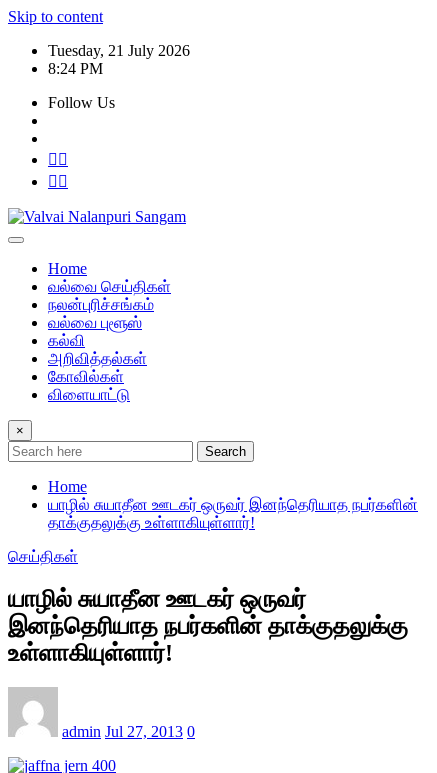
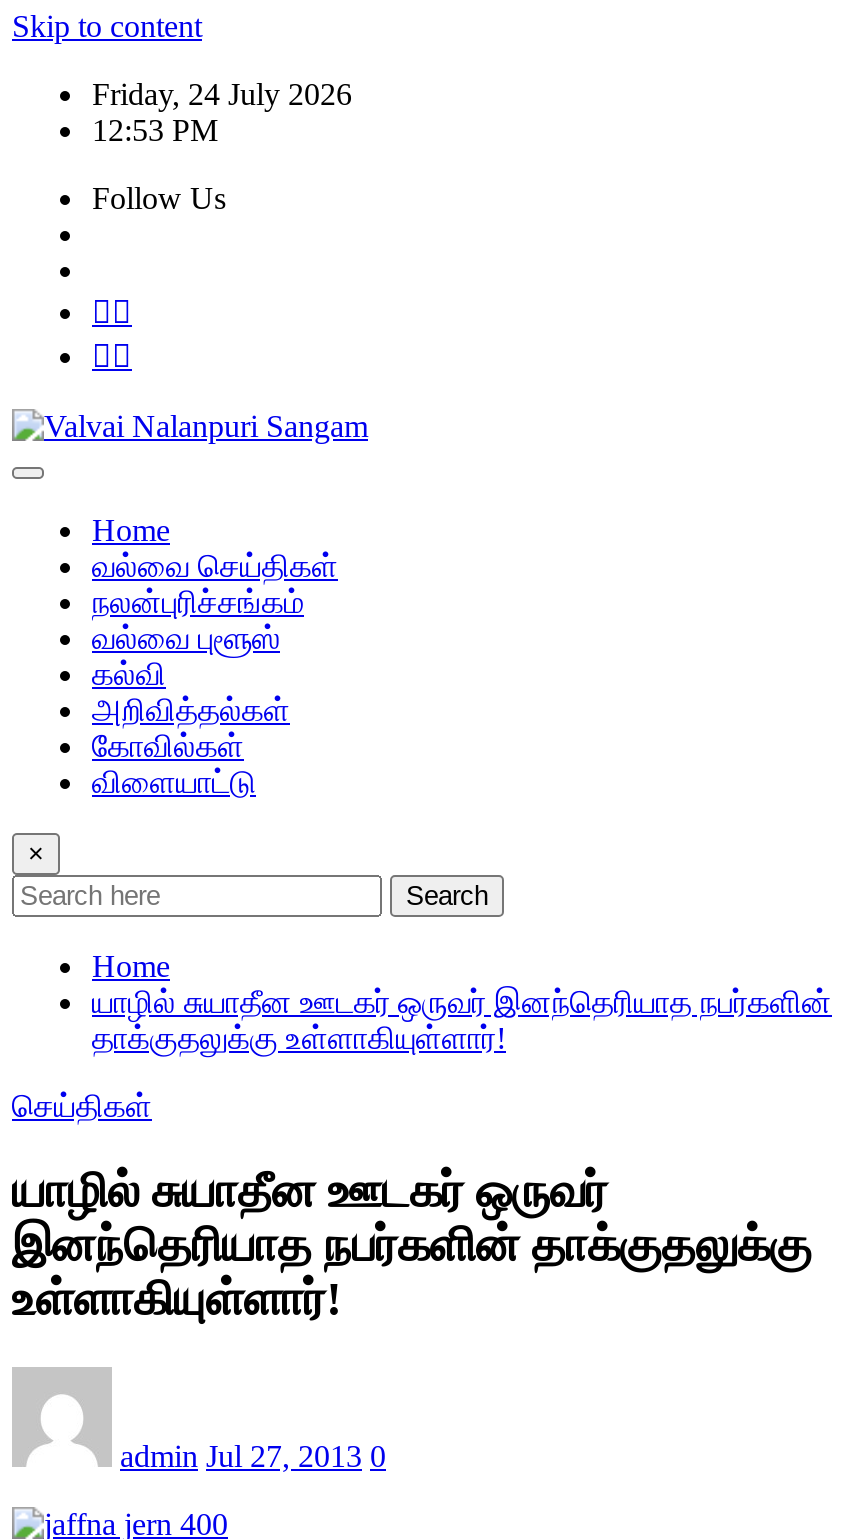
[48,42,190,59] Tuesday, 21 July 2026 -> [92,77,352,111] Friday, 24 July 2026
[48,60,103,77] 8:24 PM -> [92,113,218,147] 12:53 PM

